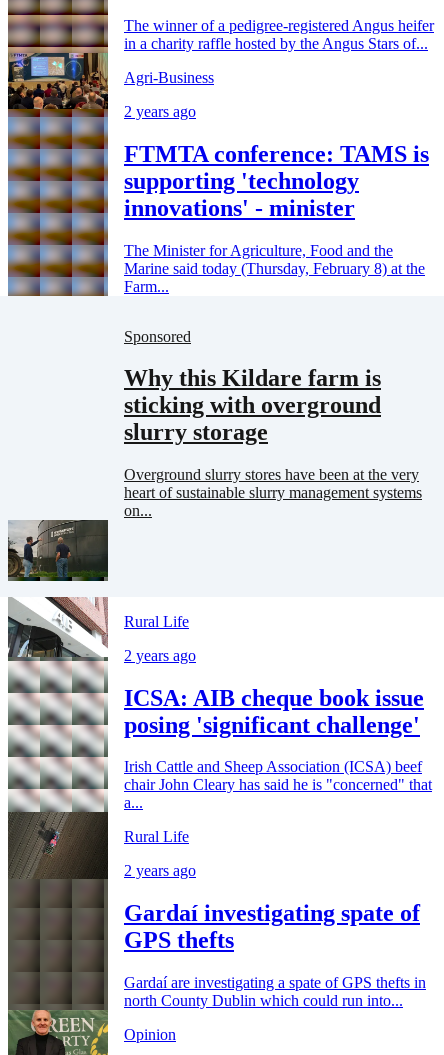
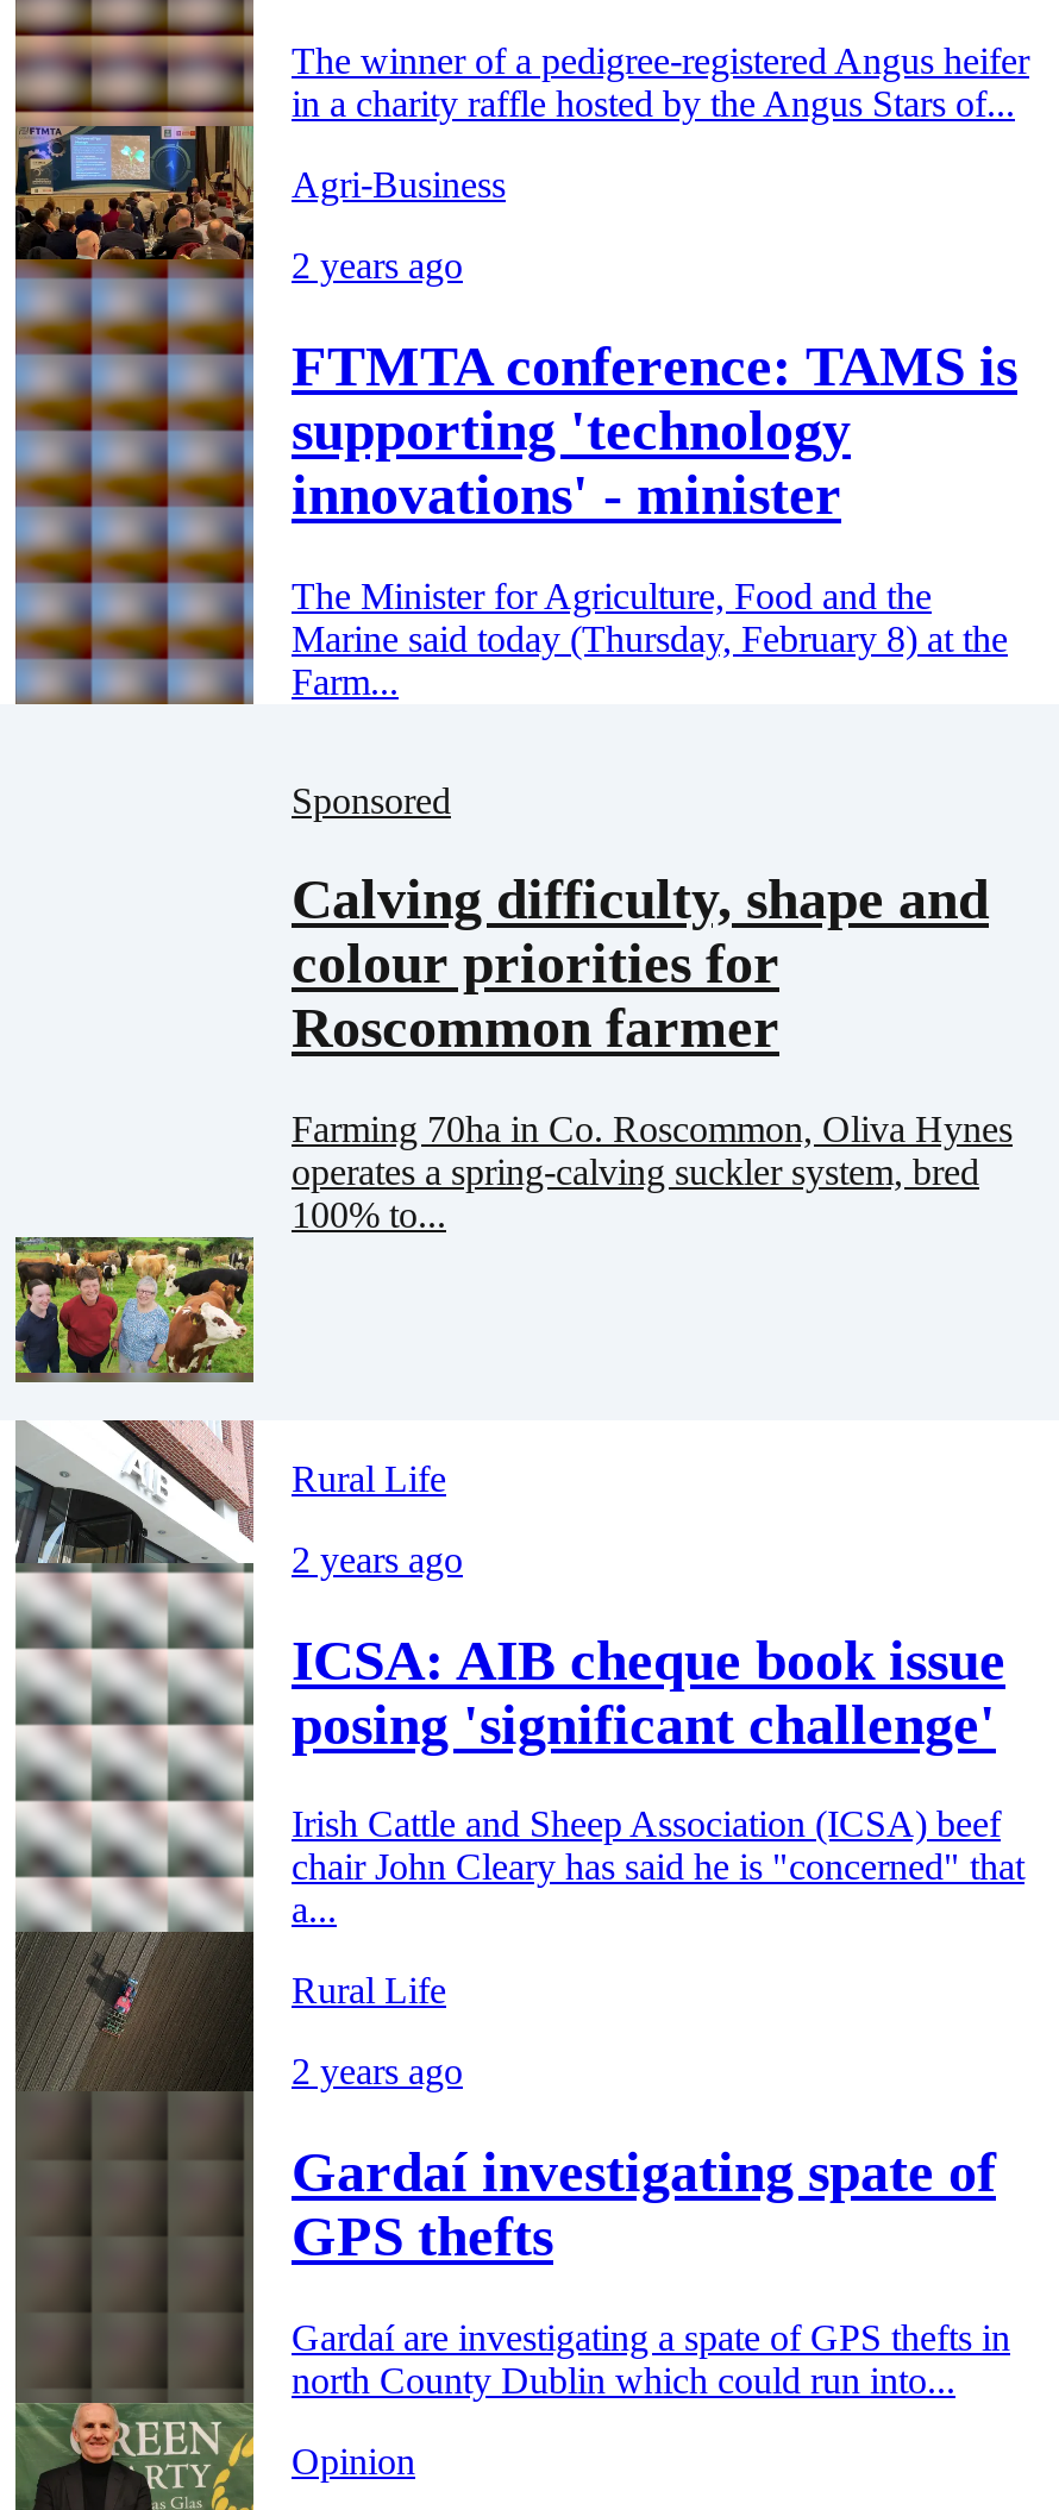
[124,365,381,445] Why this Kildare farm is | sticking with overground | slurry storage -> [292,869,989,1060] Calving difficulty, shape and | colour priorities for | Roscommon farmer
[7,466,422,582] [image] | Overground slurry stores have been at the very | heart of sustainable slurry management systems | on... -> [13,1109,1013,1385] [image] | Farming 70ha in Co. Roscommon, Oliva Hynes | operates a spring-calving suckler system, bred | 100% to...

